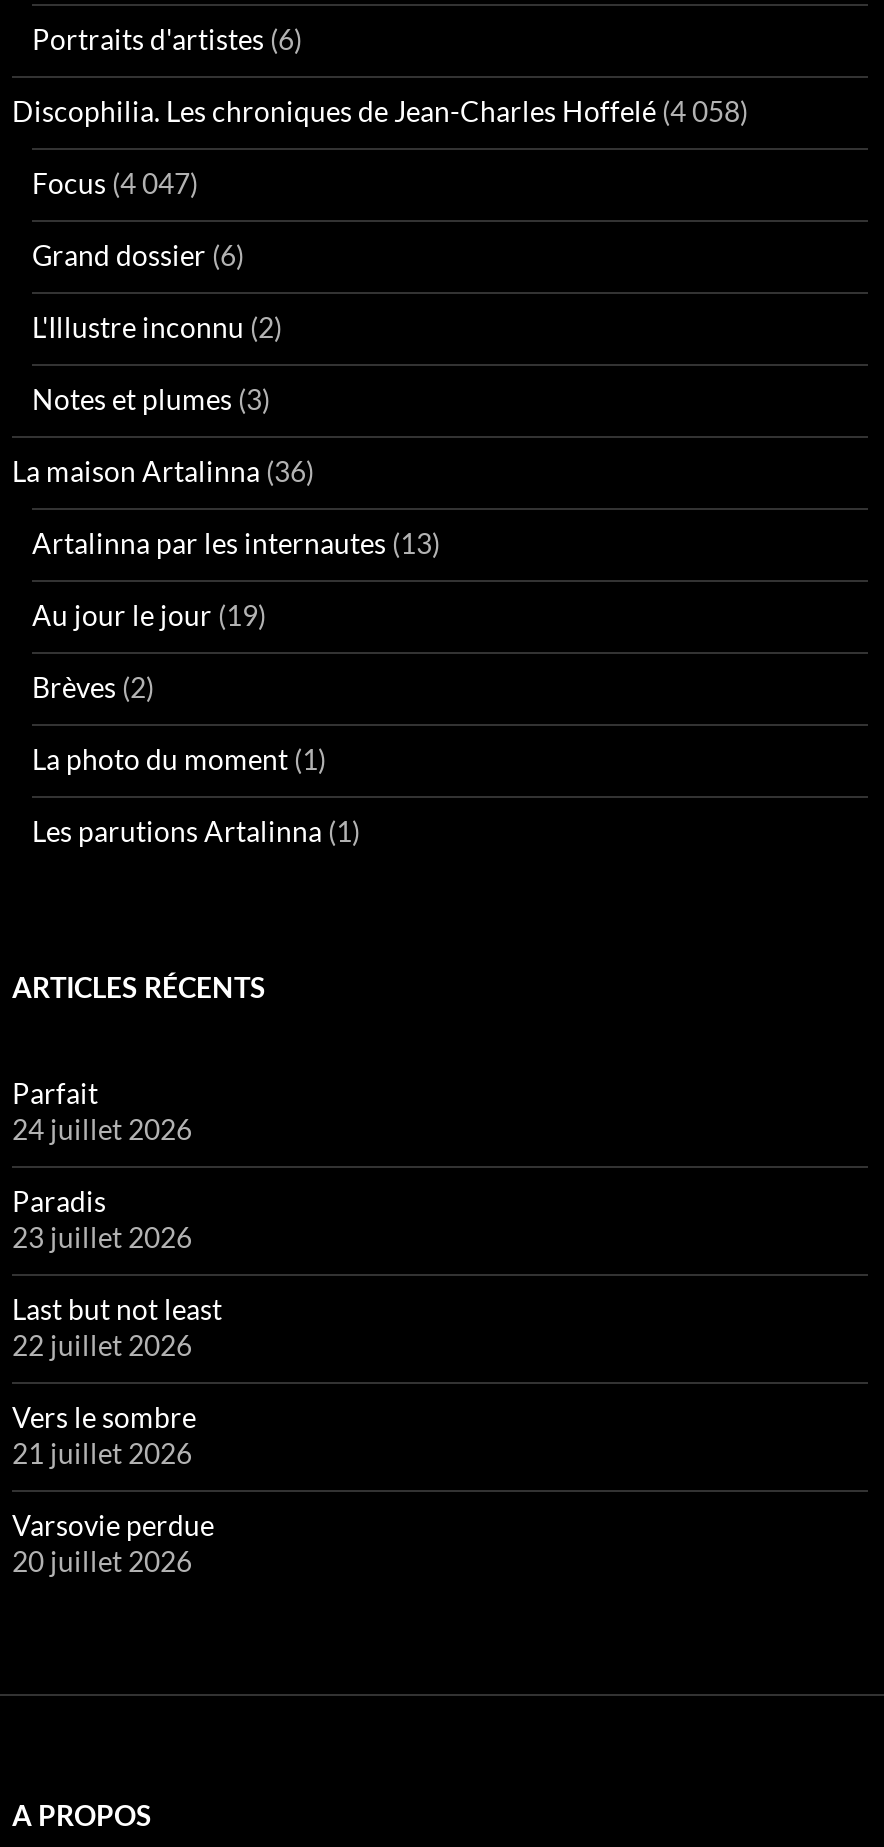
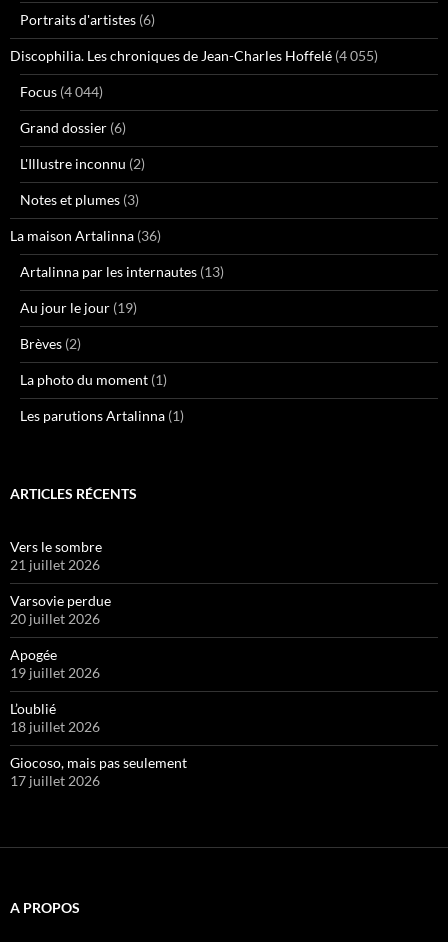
[12,94,748,128] Discophilia. Les chroniques de Jean-Charles Hoffelé (4 058) -> [10,47,378,64] Discophilia. Les chroniques de Jean-Charles Hoffelé (4 055)
[32,166,198,200] Focus (4 047) -> [20,83,103,100] Focus (4 044)
[12,1076,222,1362] Parfait | 24 juillet 2026 | Paradis | 23 juillet 2026 | Last but not least | 22 juillet 2026 -> none
moved [12,1400,214,1578] -> [10,538,111,627]: Vers le sombre | 21 juillet 2026 | Varsovie perdue | 20 juillet 2026
none -> [10,646,187,789] Apogée | 19 juillet 2026 | L’oublié | 18 juillet 2026 | Giocoso, mais pas seulement | 17 juillet 2026

